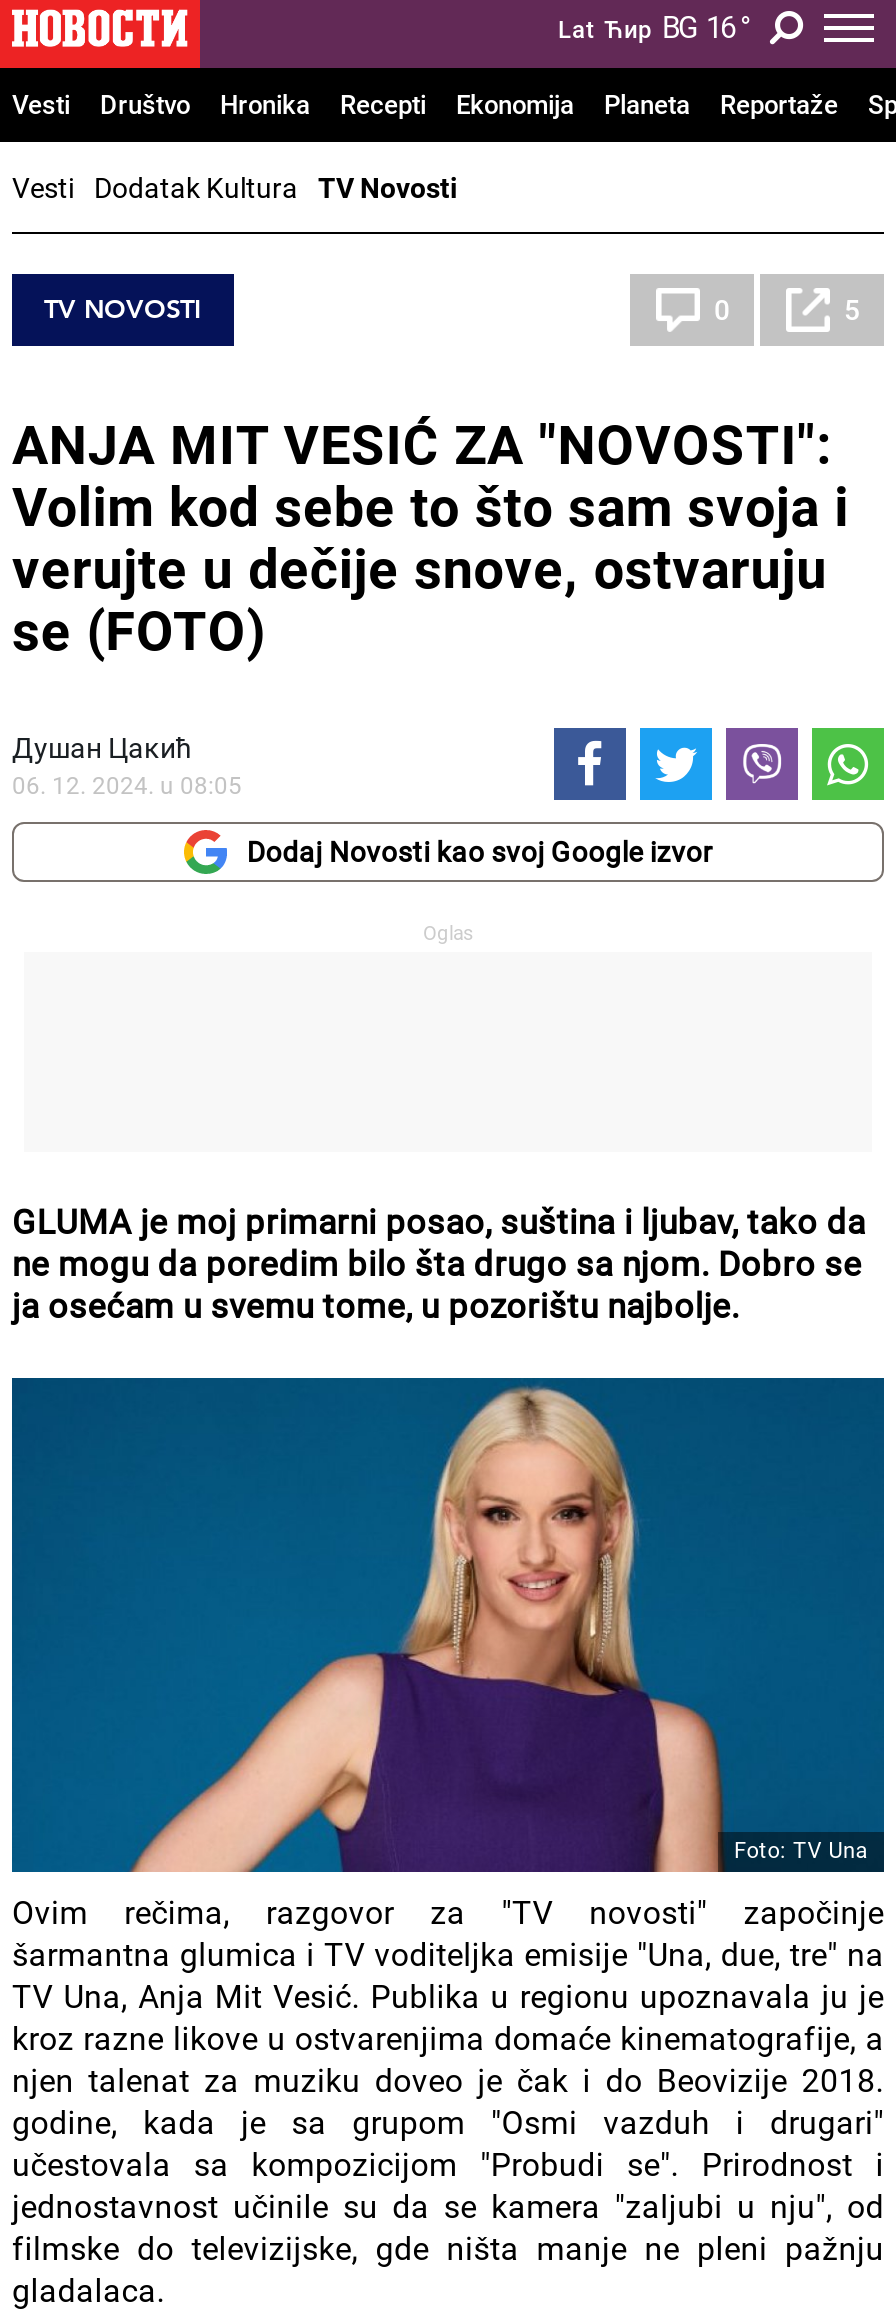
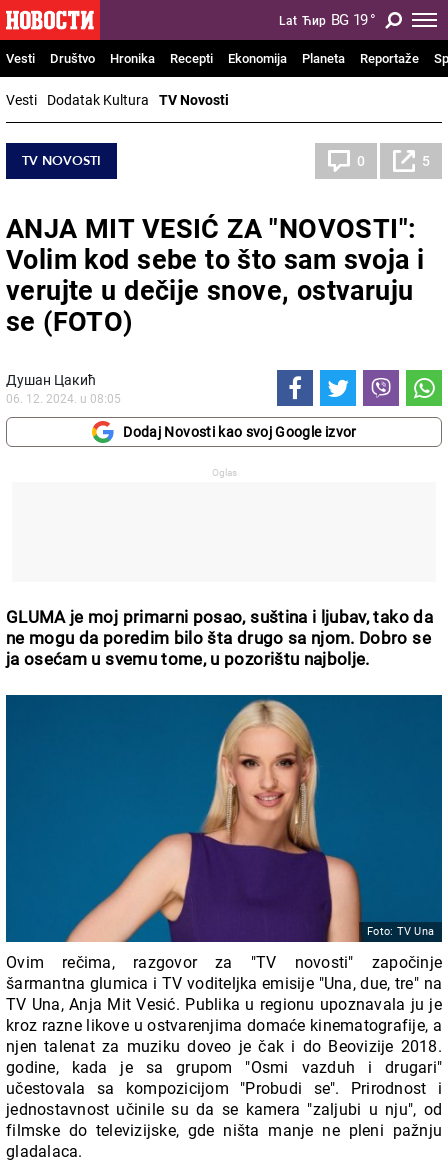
[558,10,750,46] Lat Ћир BG 16° -> [279,11,375,29] Lat Ћир BG 19°

